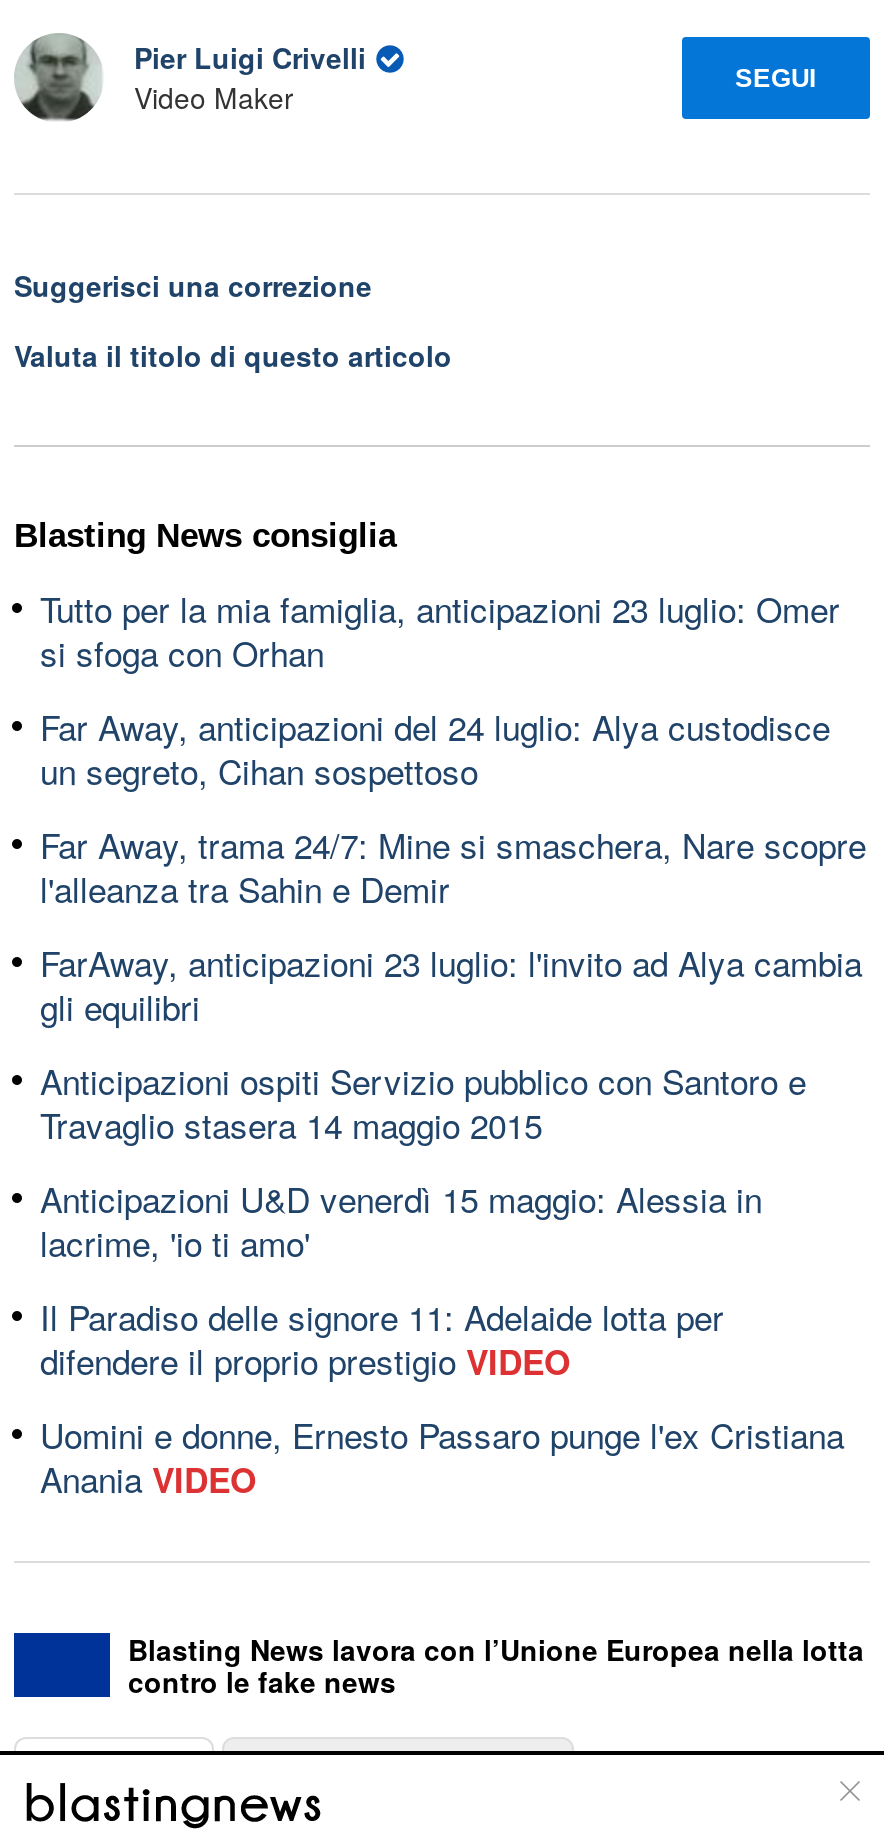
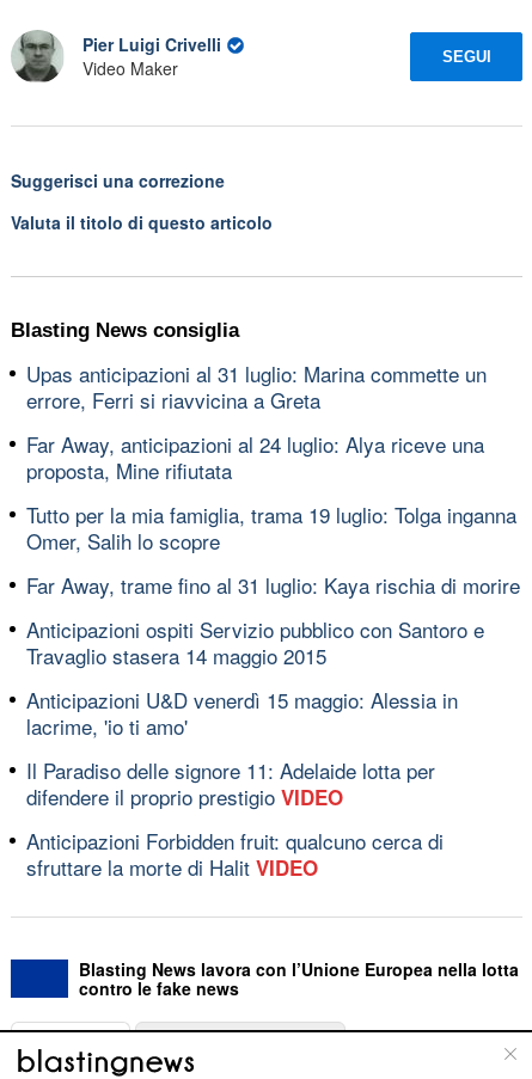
[40,582,840,676] Tutto per la mia famiglia, anticipazioni 23 luglio: Omer | si sfoga con Orhan -> [26,358,487,414] Upas anticipazioni al 31 luglio: Marina commette un | errore, Ferri si riavvicina a Greta
[40,700,830,794] Far Away, anticipazioni del 24 luglio: Alya custodisce | un segreto, Cihan sospettoso -> [26,428,484,485] Far Away, anticipazioni al 24 luglio: Alya riceve una | proposta, Mine rifiutata
[40,818,866,912] Far Away, trama 24/7: Mine si smaschera, Nare scopre | l'alleanza tra Sahin e Demir -> [26,499,516,555] Tutto per la mia famiglia, trama 19 luglio: Tolga inganna | Omer, Salih lo scopre
[40,936,862,1030] FarAway, anticipazioni 23 luglio: l'invito ad Alya cambia | gli equilibri -> [26,569,520,599] Far Away, trame fino al 31 luglio: Kaya rischia di morire
[40,1408,844,1502] Uomini e donne, Ernesto Passaro punge l'ex Cristiana | Anania VIDEO -> [26,825,444,881] Anticipazioni Forbidden fruit: qualcuno cerca di | sfruttare la morte di Halit VIDEO

